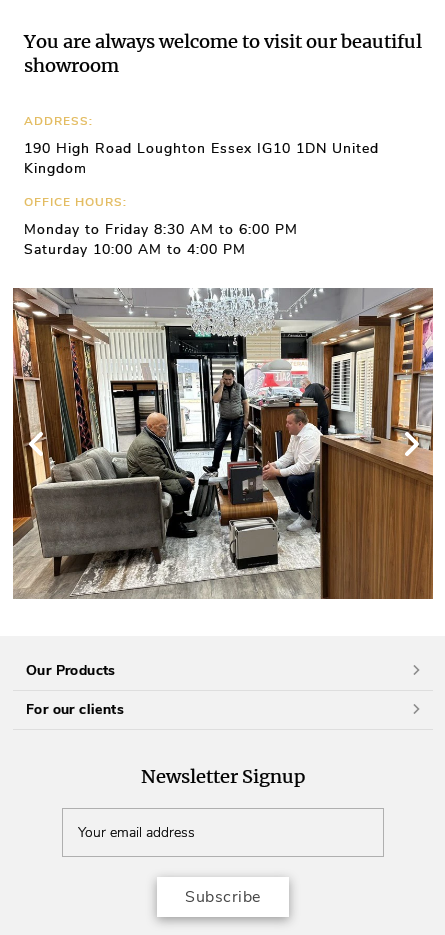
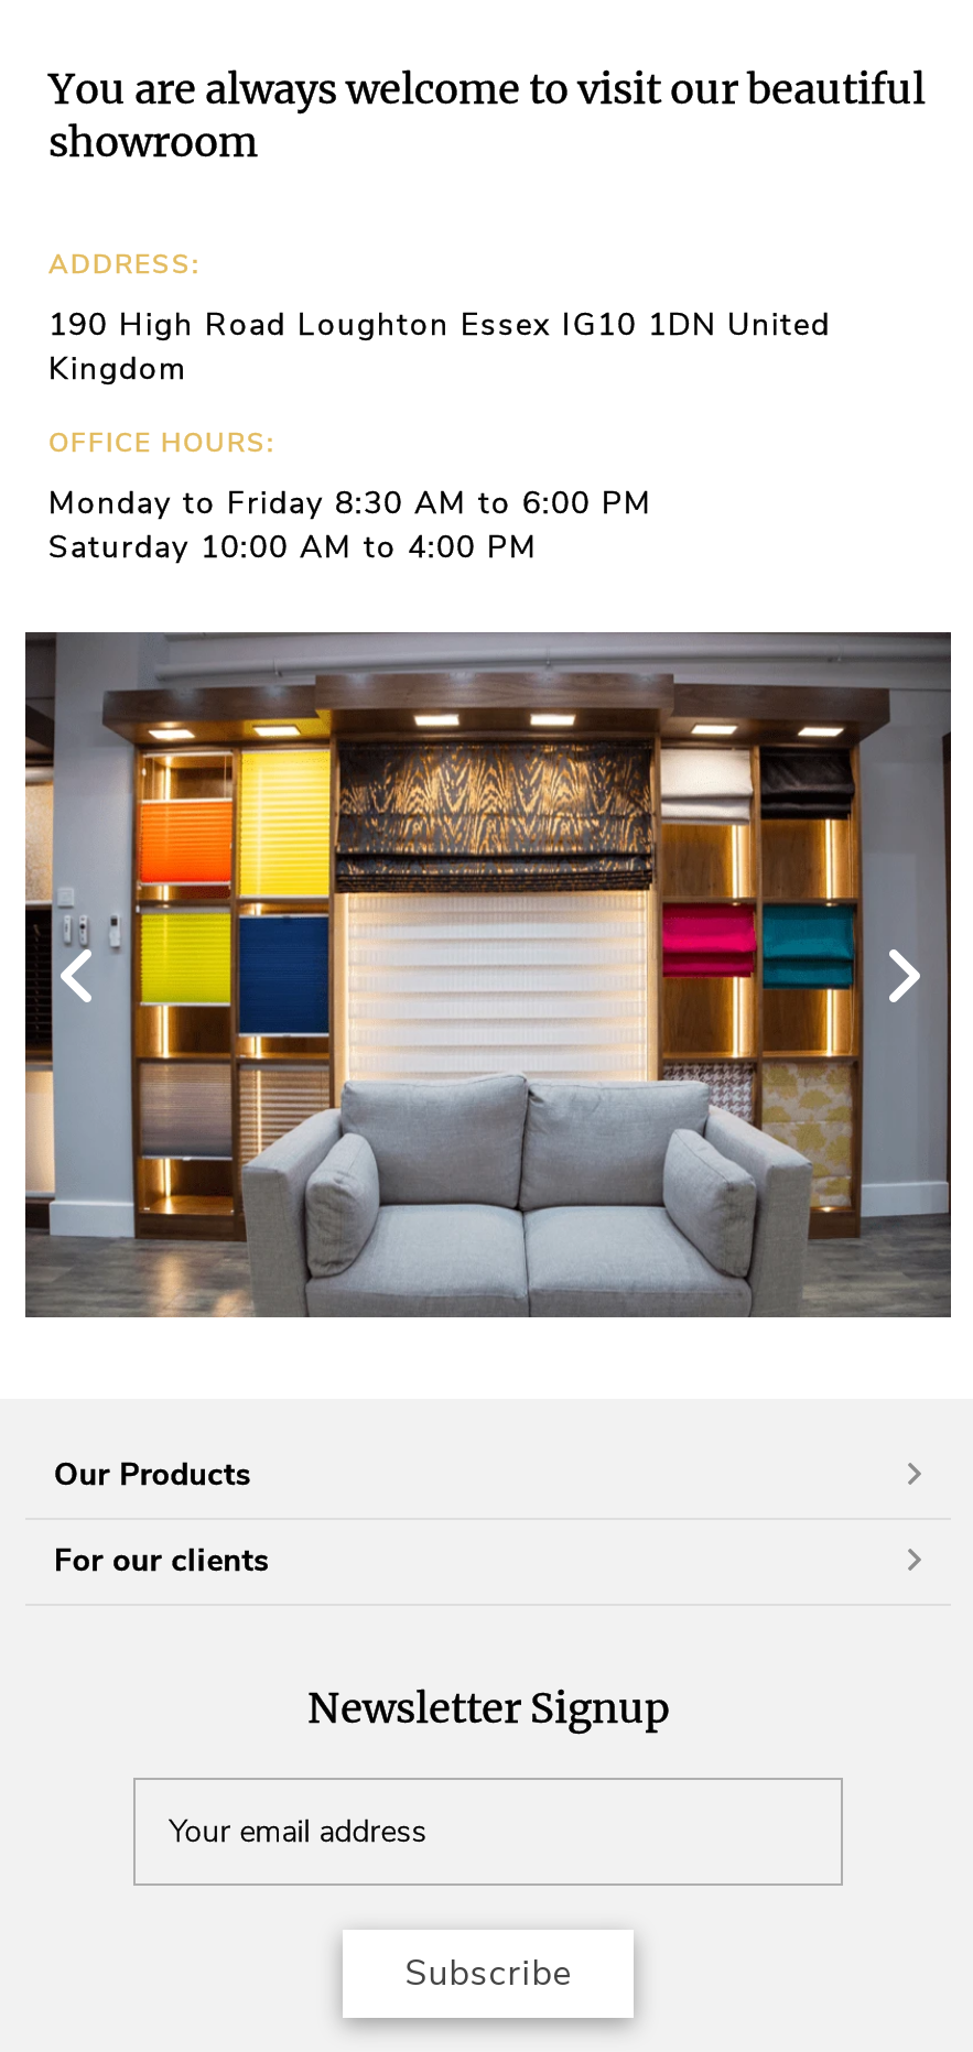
[12,288,434,599] [image] -> [23,630,953,1317] [image]

